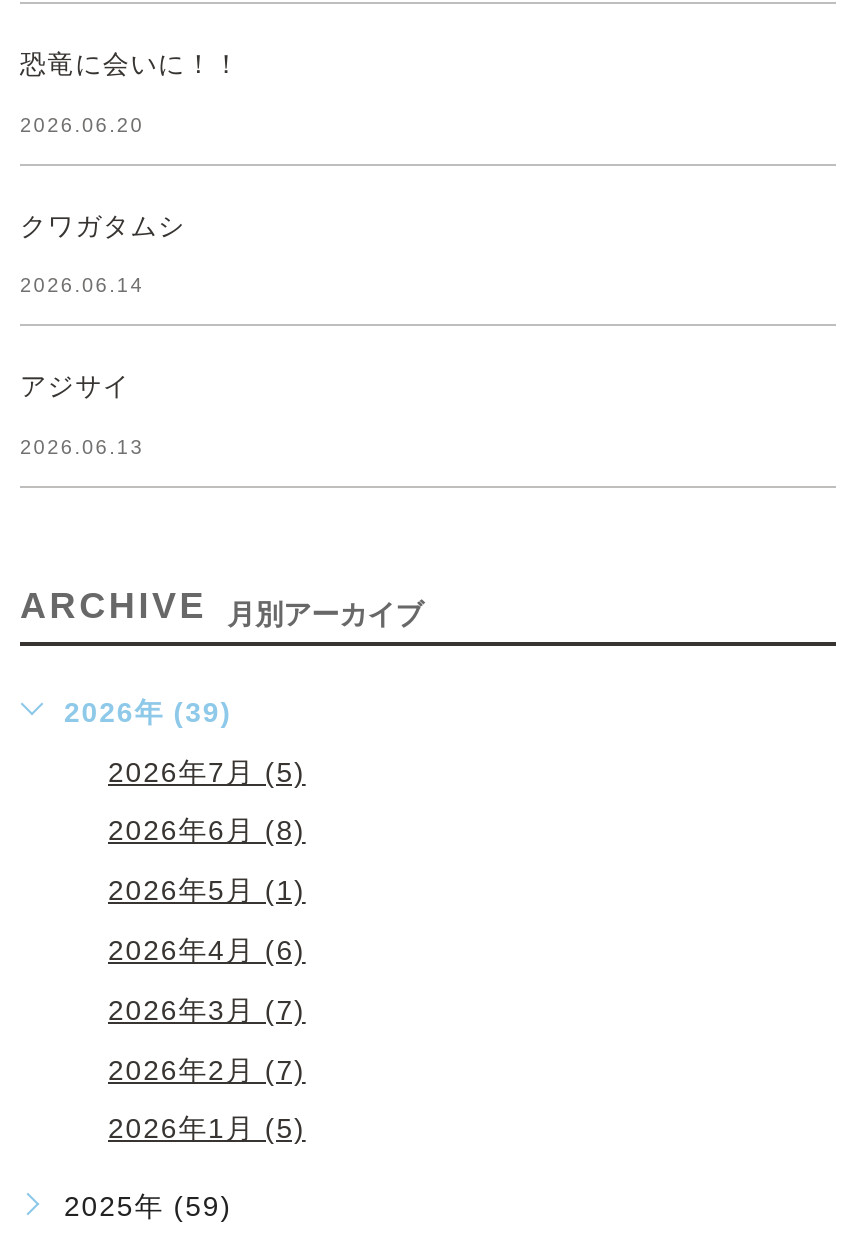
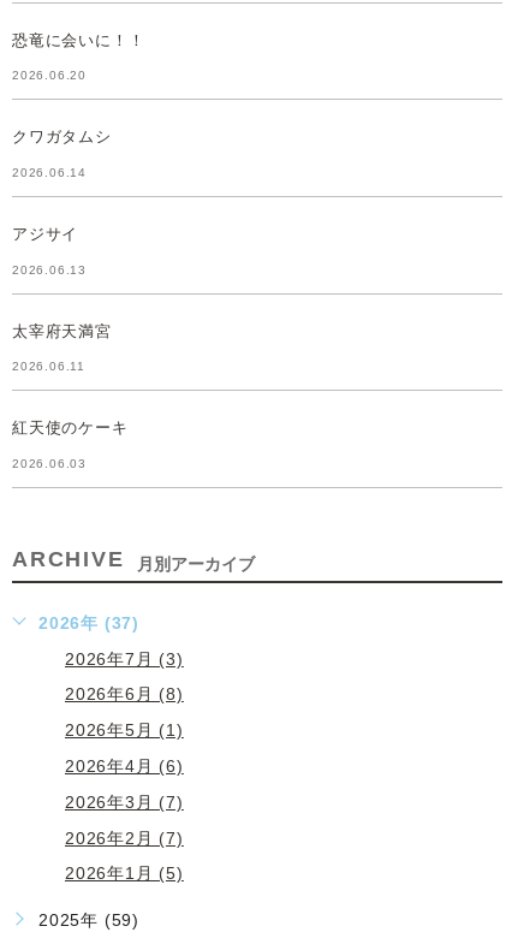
none -> [12,321,112,373] 太宰府天満宮 | 2026.06.11
none -> [12,418,128,470] 紅天使のケーキ | 2026.06.03
[64,695,232,727] 2026年 (39) -> [38,613,139,632] 2026年 (37)
[108,755,306,787] 2026年7月 (5) -> [65,649,184,668] 2026年7月 (3)

